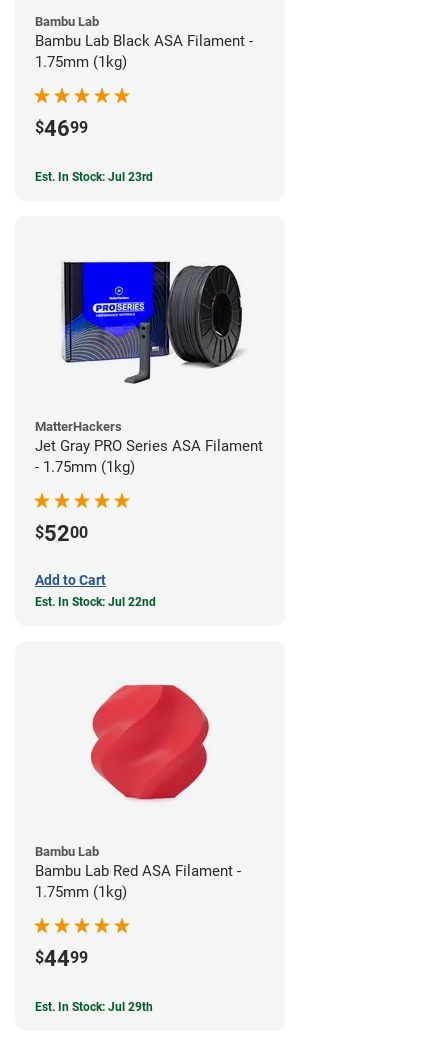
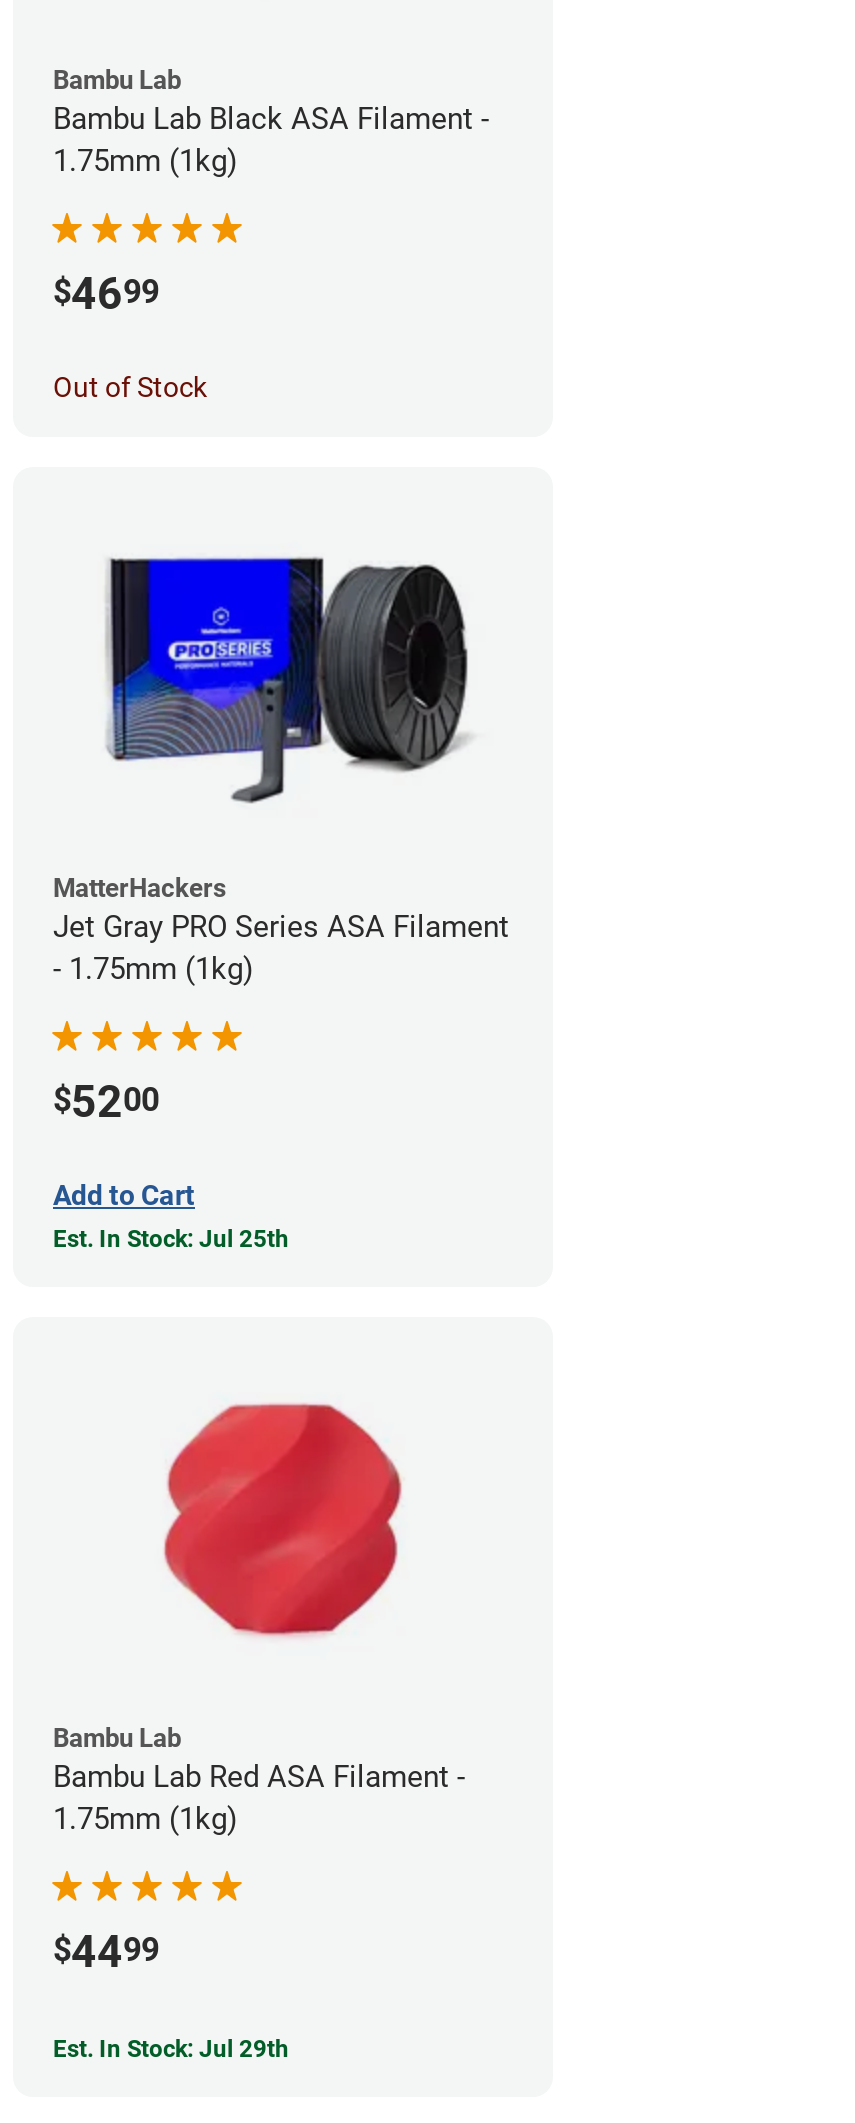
[35,170,153,184] Est. In Stock: Jul 23rd -> [53,371,207,403] Out of Stock
[35,595,156,609] Est. In Stock: Jul 22nd -> [53,1225,289,1253] Est. In Stock: Jul 25th

